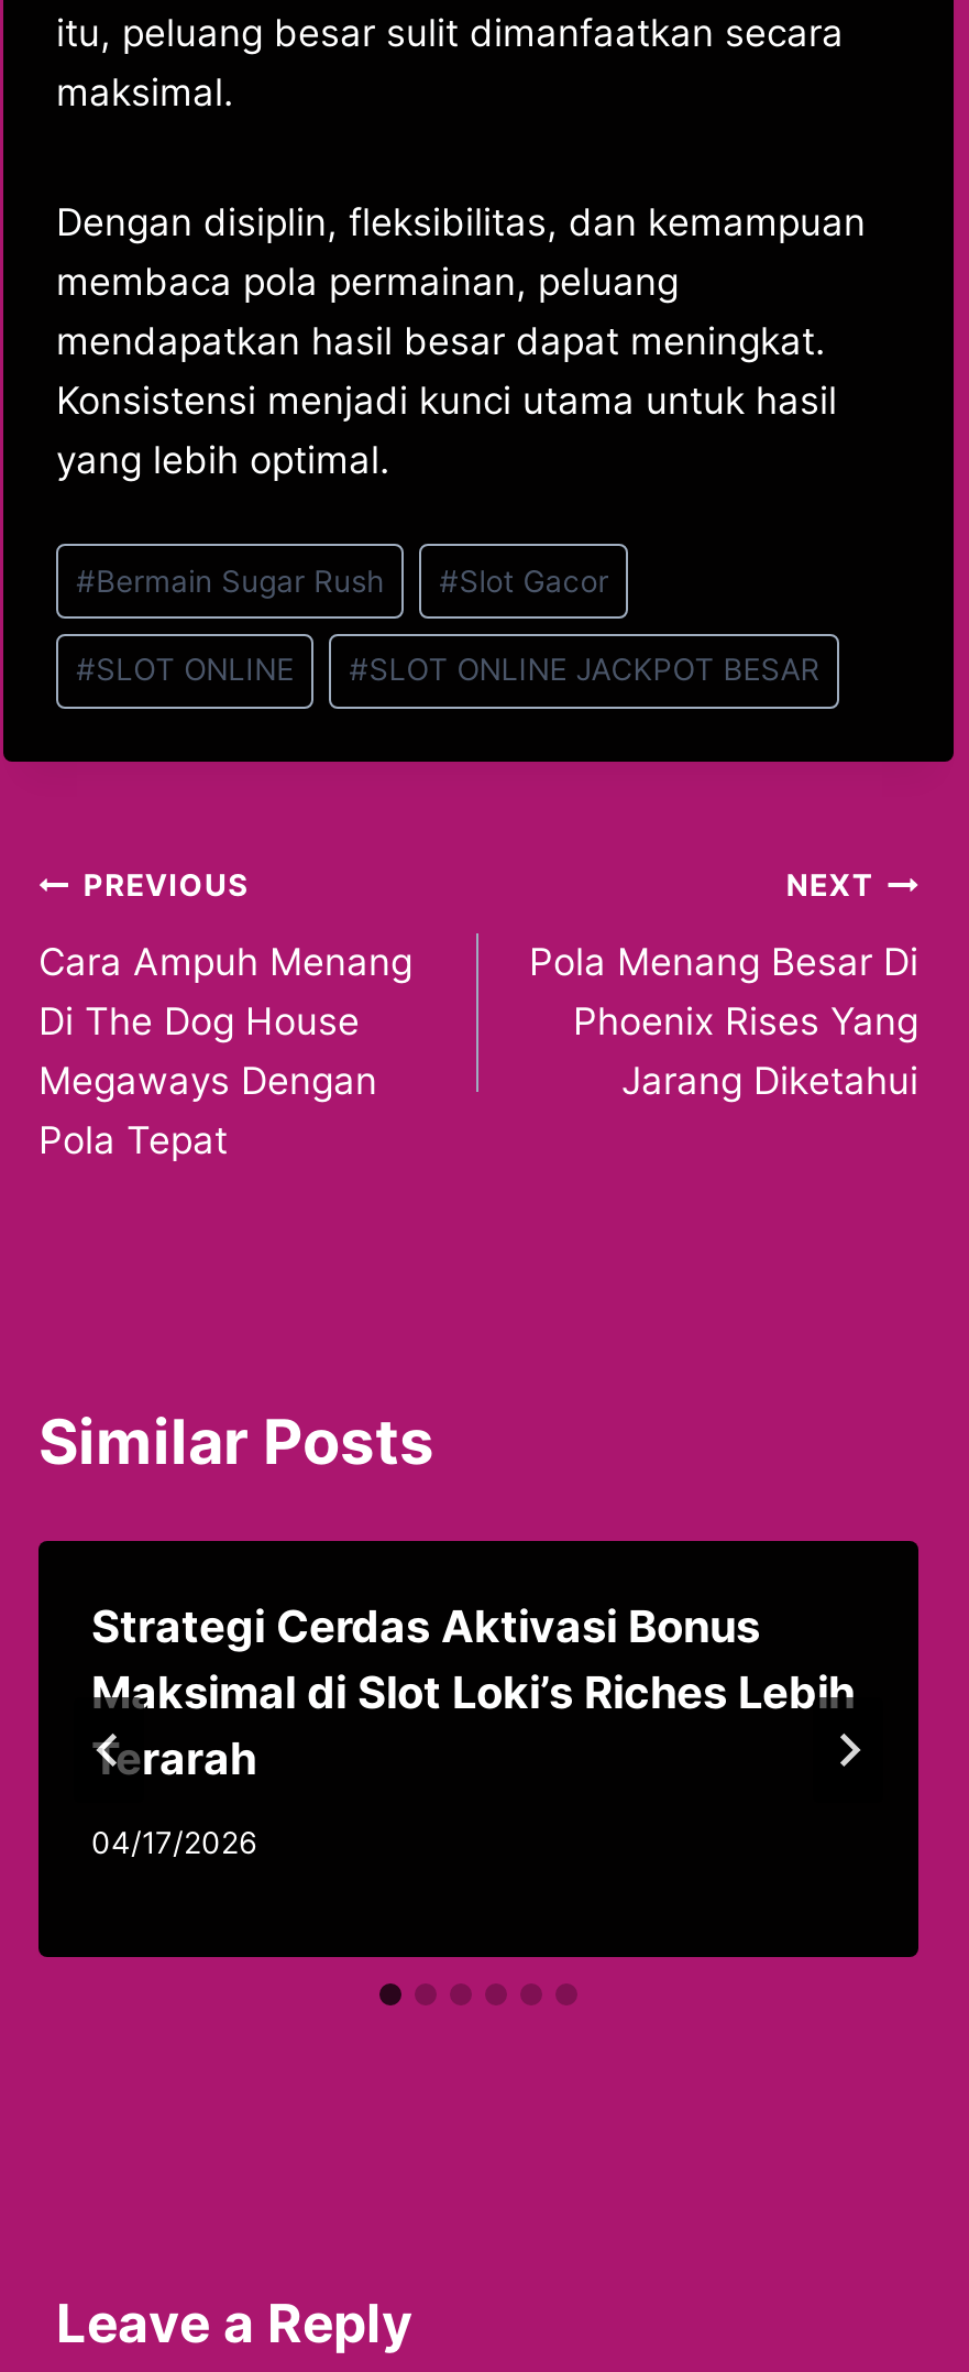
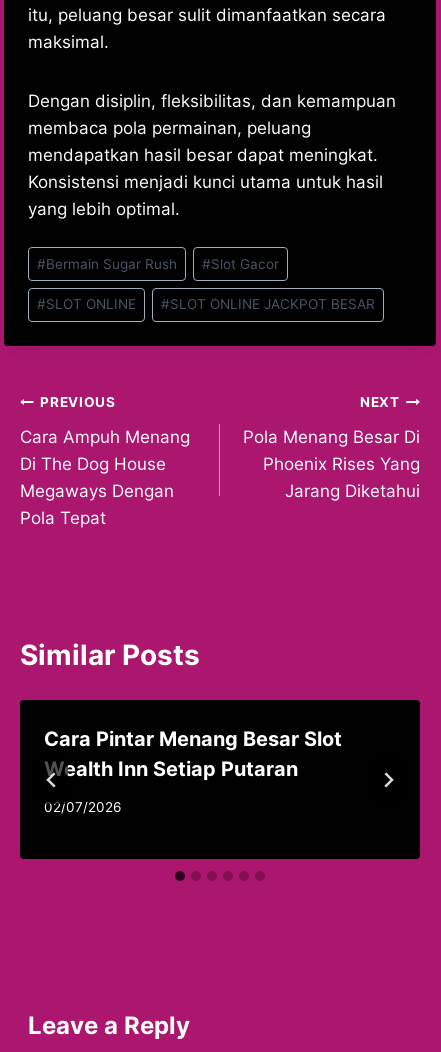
[91,1600,855,1785] Strategi Cerdas Aktivasi Bonus | Maksimal di Slot Loki’s Riches Lebih | Terarah -> [44,727,342,781] Cara Pintar Menang Besar Slot | Wealth Inn Setiap Putaran
[91,1826,256,1861] 04/17/2026 -> [44,799,121,815] 02/07/2026

